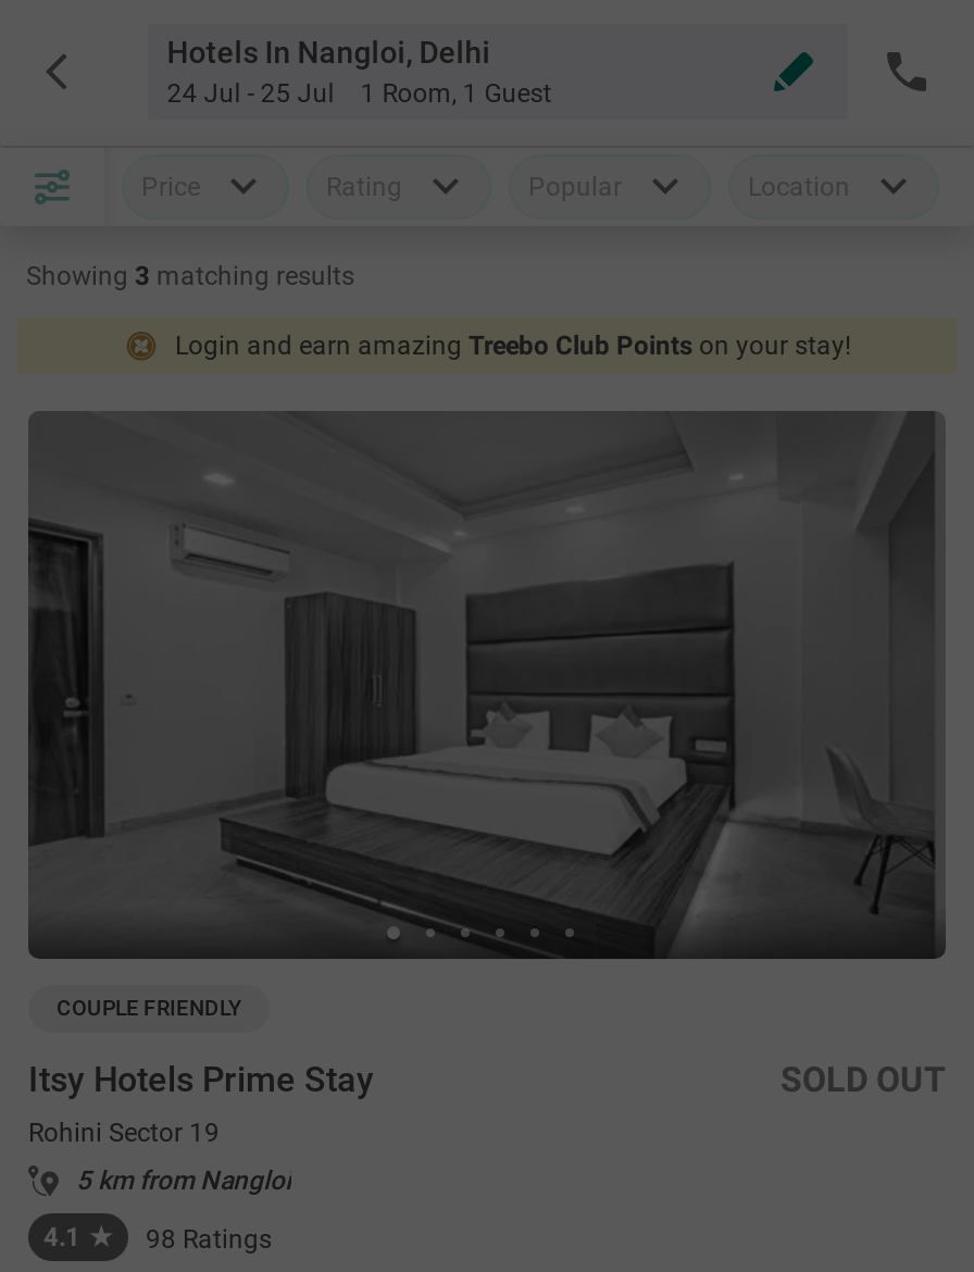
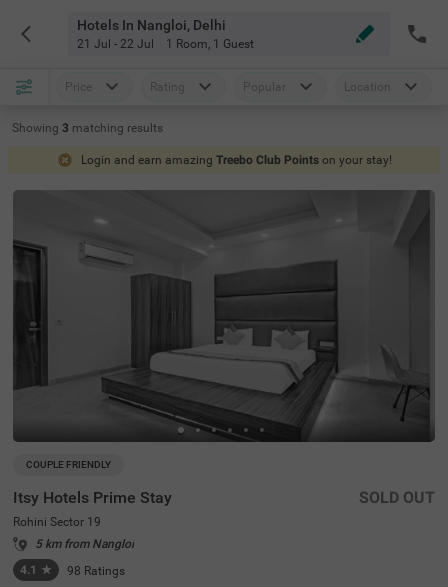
[167,78,552,109] 24 Jul - 25 Jul 1 Room, 1 Guest -> [77,37,254,51] 21 Jul - 22 Jul 1 Room, 1 Guest

